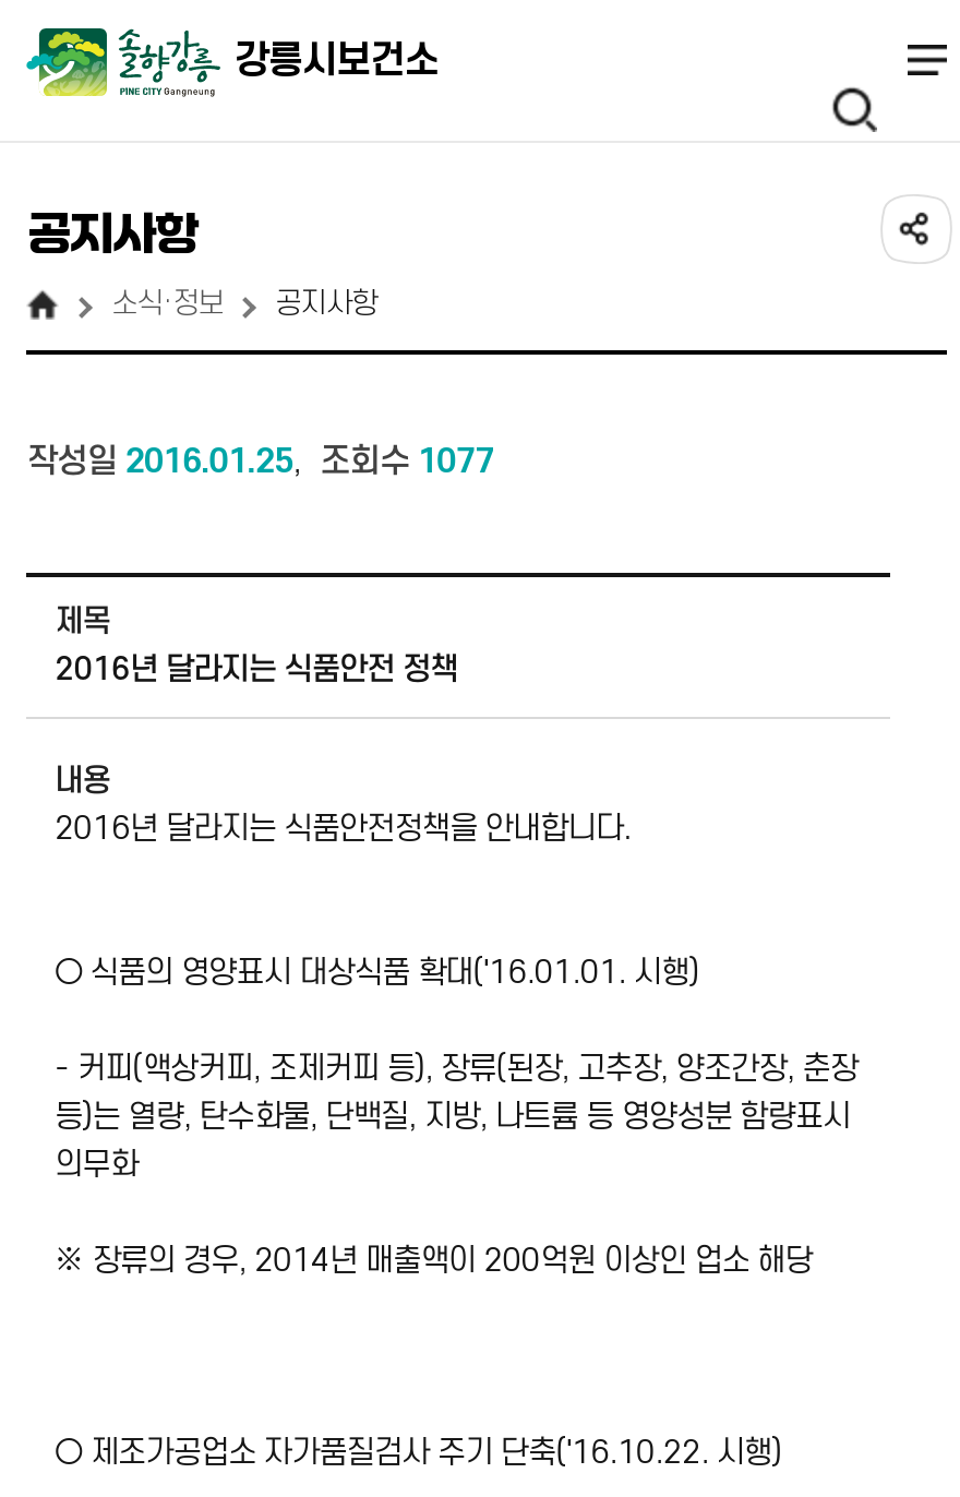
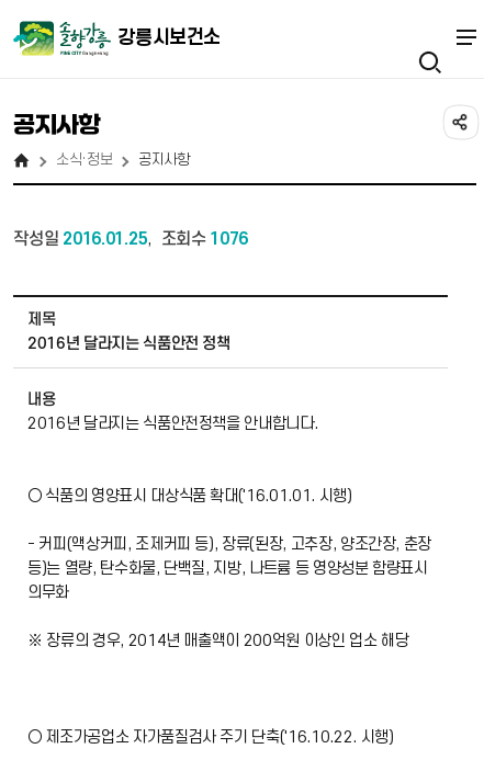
[27,443,494,482] 작성일 2016.01.25, 조회수 1077 -> [14,230,248,249] 작성일 2016.01.25, 조회수 1076

